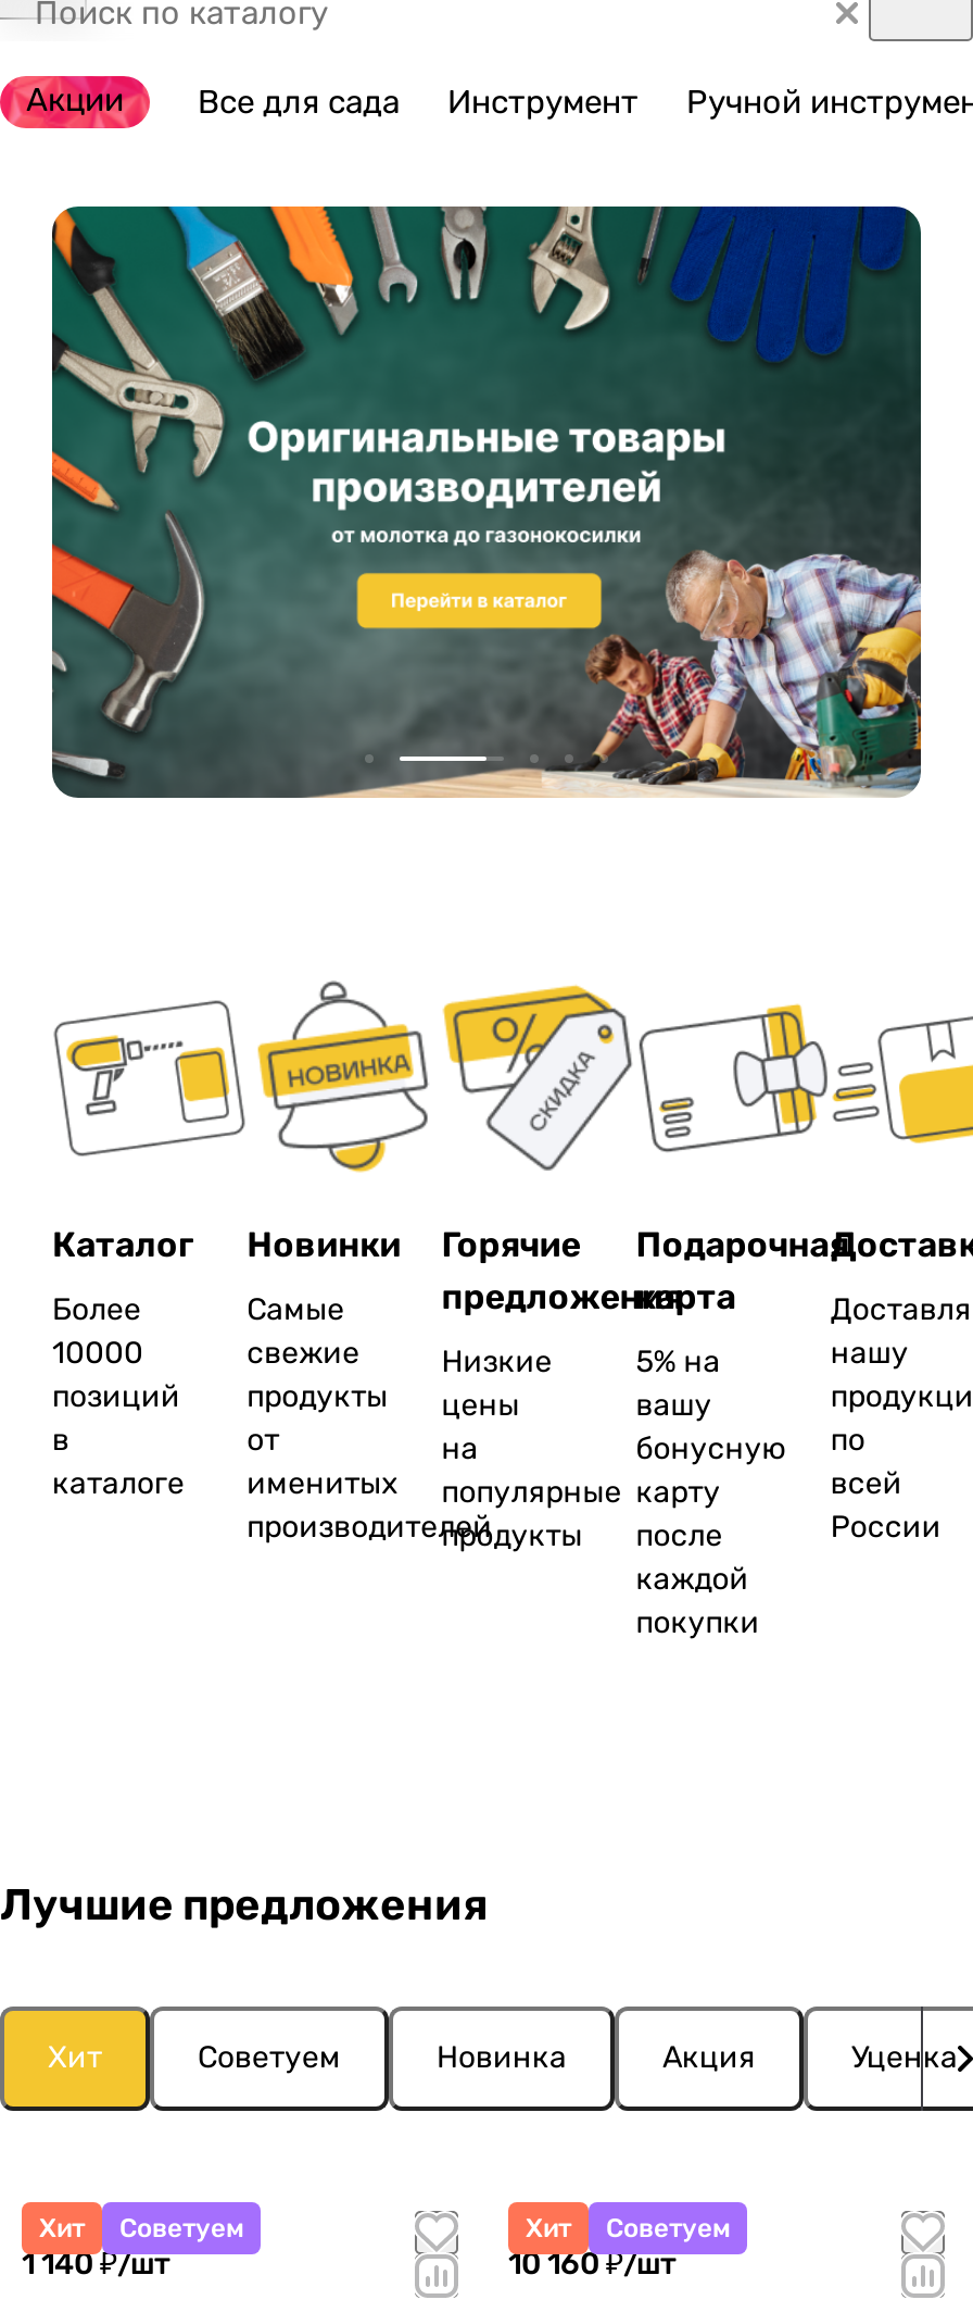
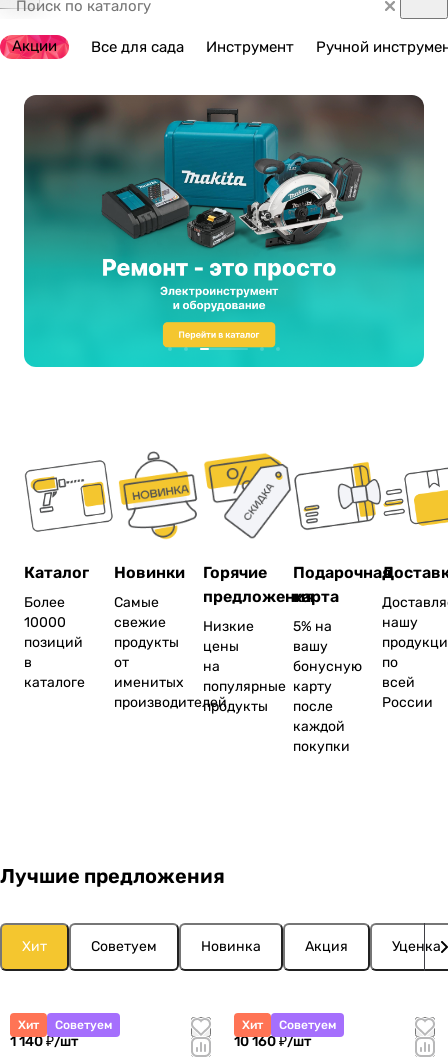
[50,204,923,800] [image] -> [23,94,425,368] [image]

